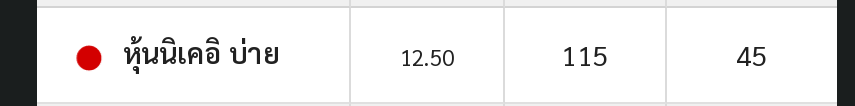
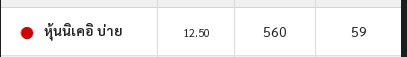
[561,36,609,72] 115 -> [263,22,287,40] 560
[736,36,768,72] 45 -> [350,22,366,40] 59

